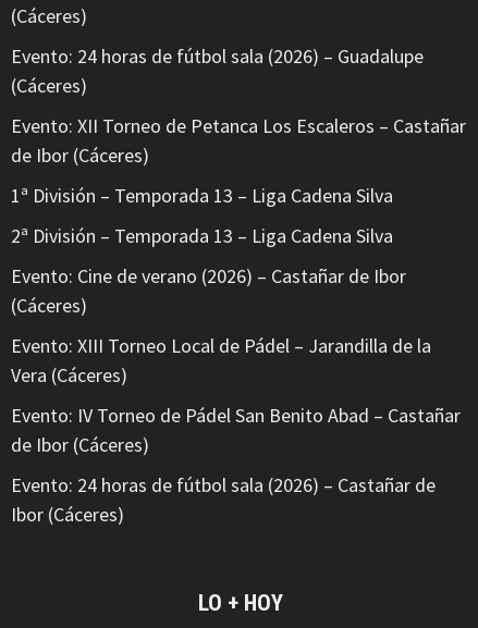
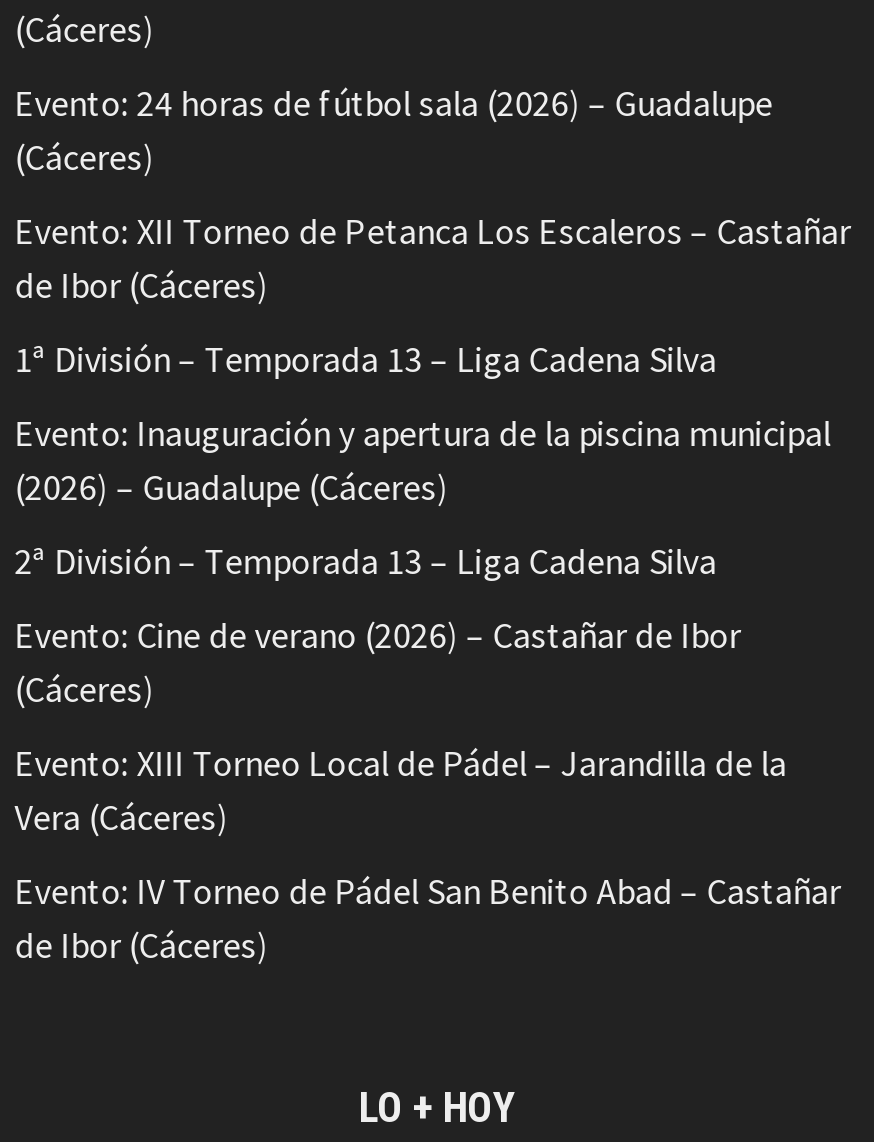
none -> [15,409,831,509] Evento: Inauguración y apertura de la piscina municipal | (2026) – Guadalupe (Cáceres)
moved [11,223,460,457] -> [15,537,841,967]: 2ª División – Temporada 13 – Liga Cadena Silva | Evento: Cine de verano (2026) – Castañar de Ibor | (Cáceres) | Evento: XIII Torneo Local de Pádel – Jarandilla de la | Vera (Cáceres) | Evento: IV Torneo de Pádel San Benito Abad – Castañar | de Ibor (Cáceres)
[11,472,435,526] Evento: 24 horas de fútbol sala (2026) – Castañar de | Ibor (Cáceres) -> none

